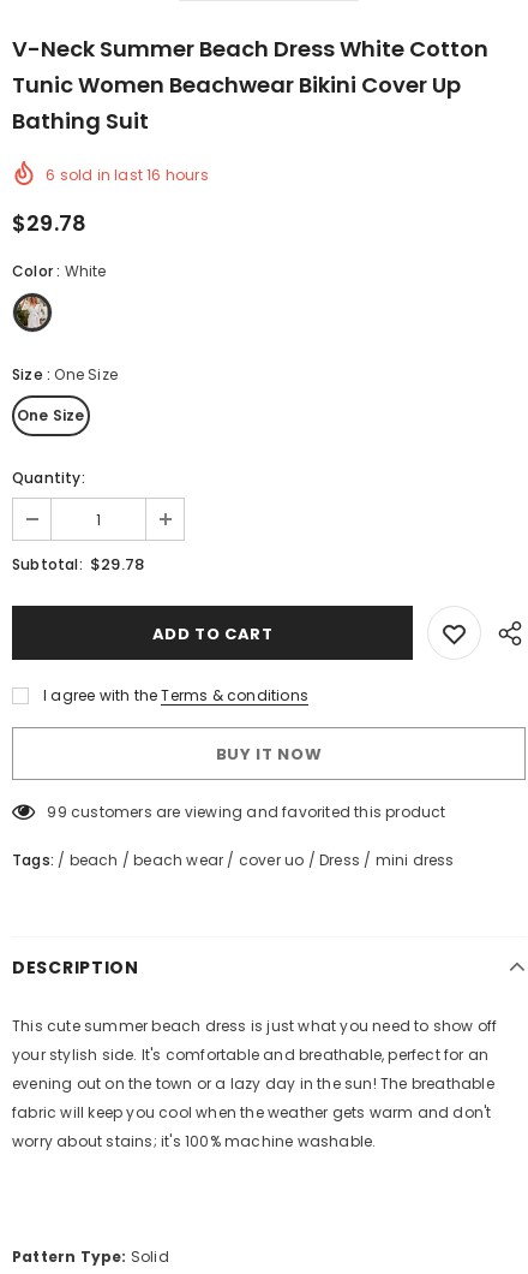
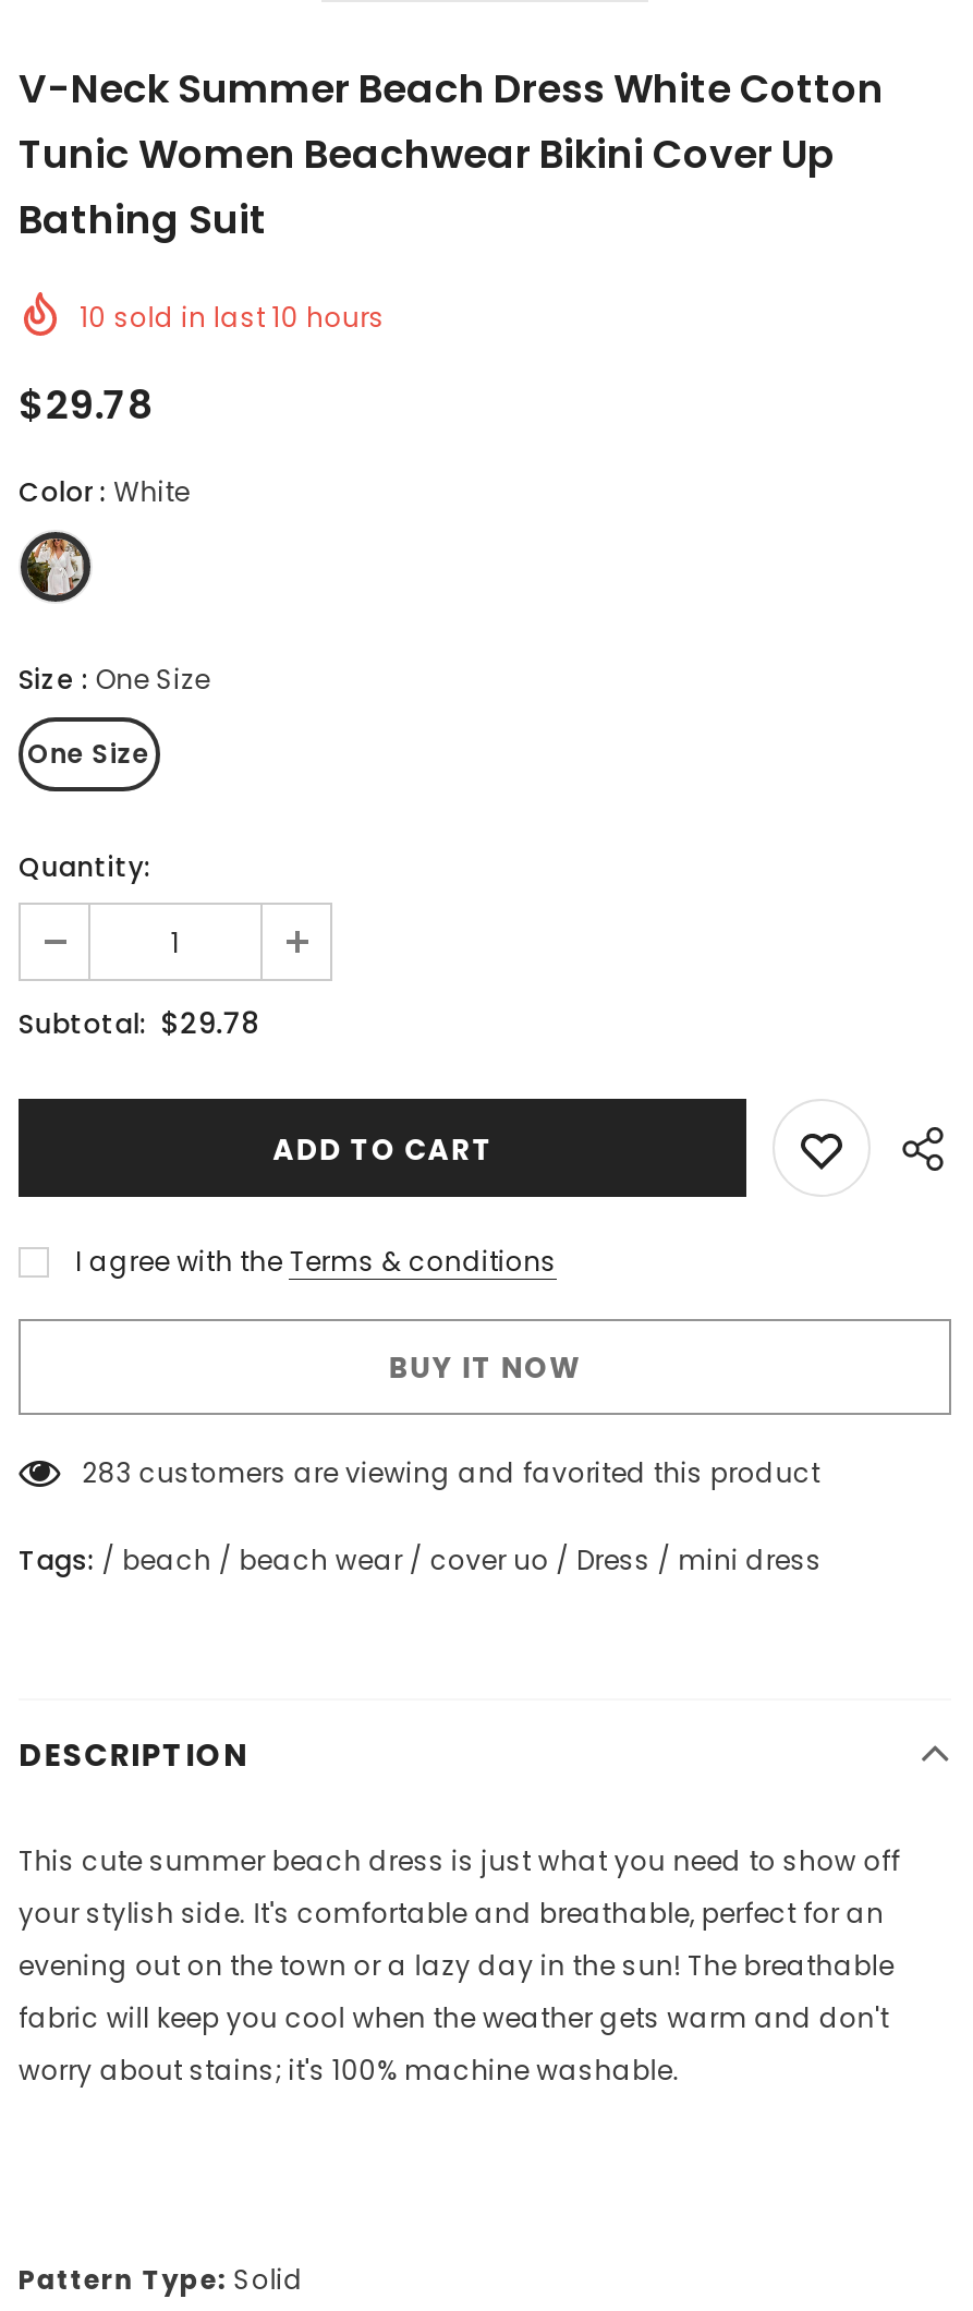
[46,165,209,185] 6 sold in last 16 hours -> [80,299,385,336] 10 sold in last 10 hours
[47,802,446,823] 99 customers are viewing and favorited this product -> [83,1455,820,1492] 283 customers are viewing and favorited this product

